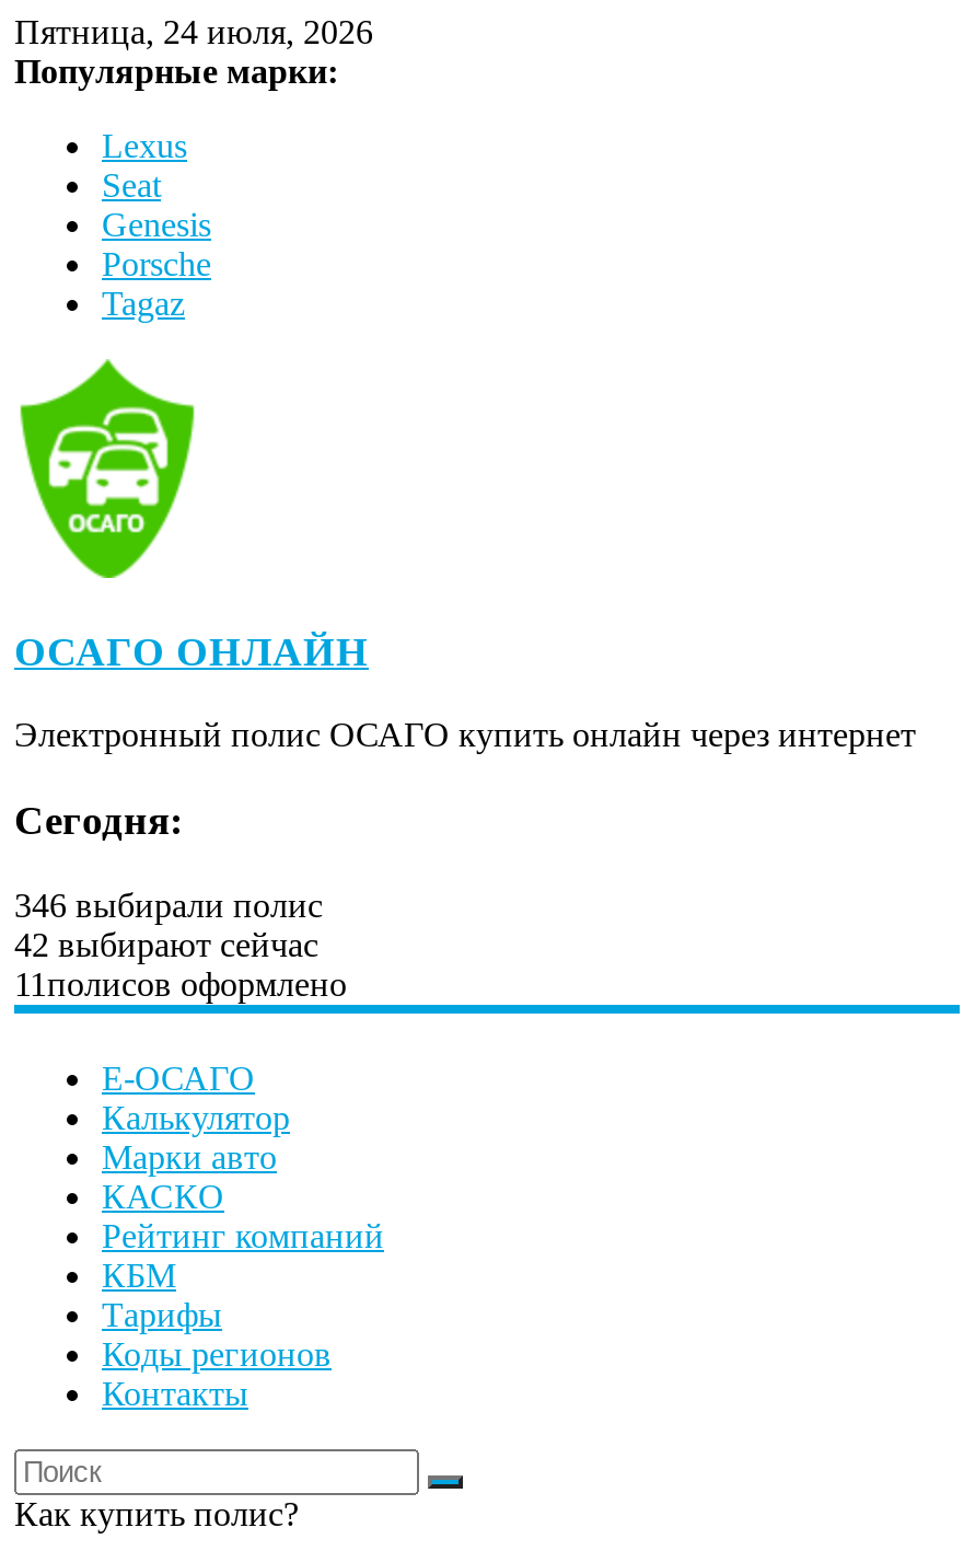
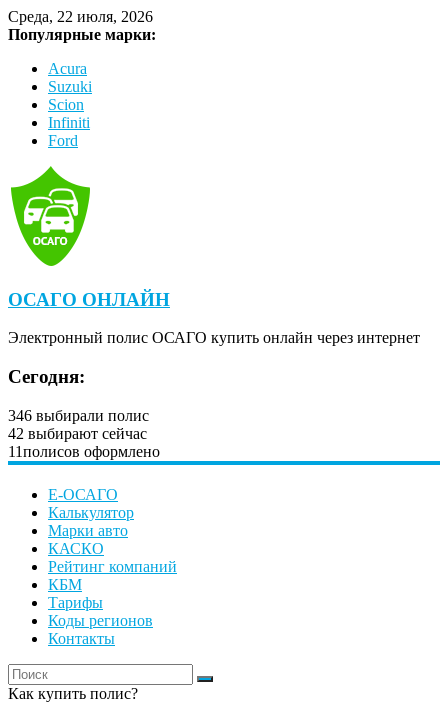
[14,13,373,50] Пятница, 24 июля, 2026 -> [8,8,153,25] Среда, 22 июля, 2026
[102,127,211,322] Lexus | Seat | Genesis | Porsche | Tagaz -> [48,60,92,149] Acura | Suzuki | Scion | Infiniti | Ford

